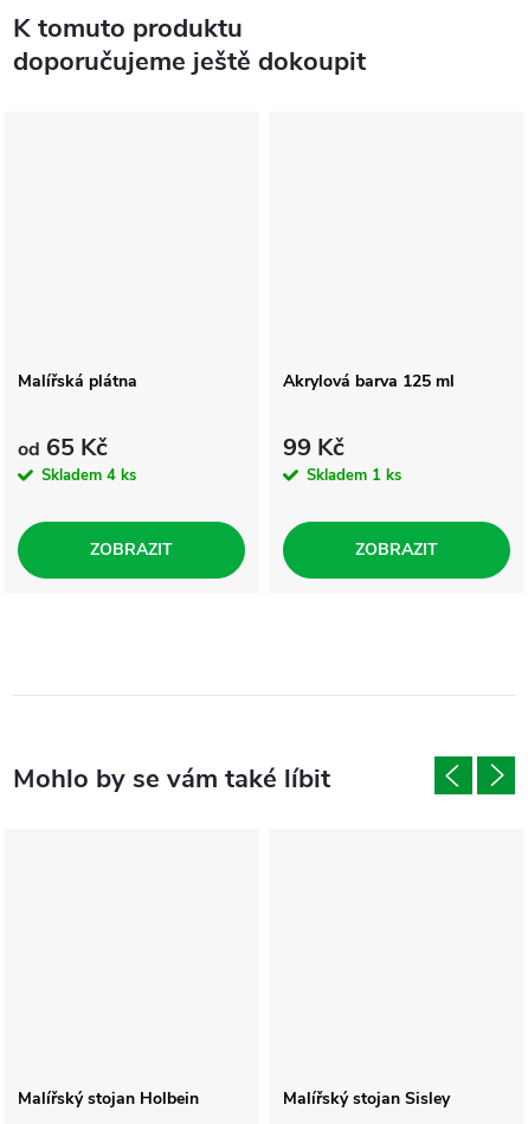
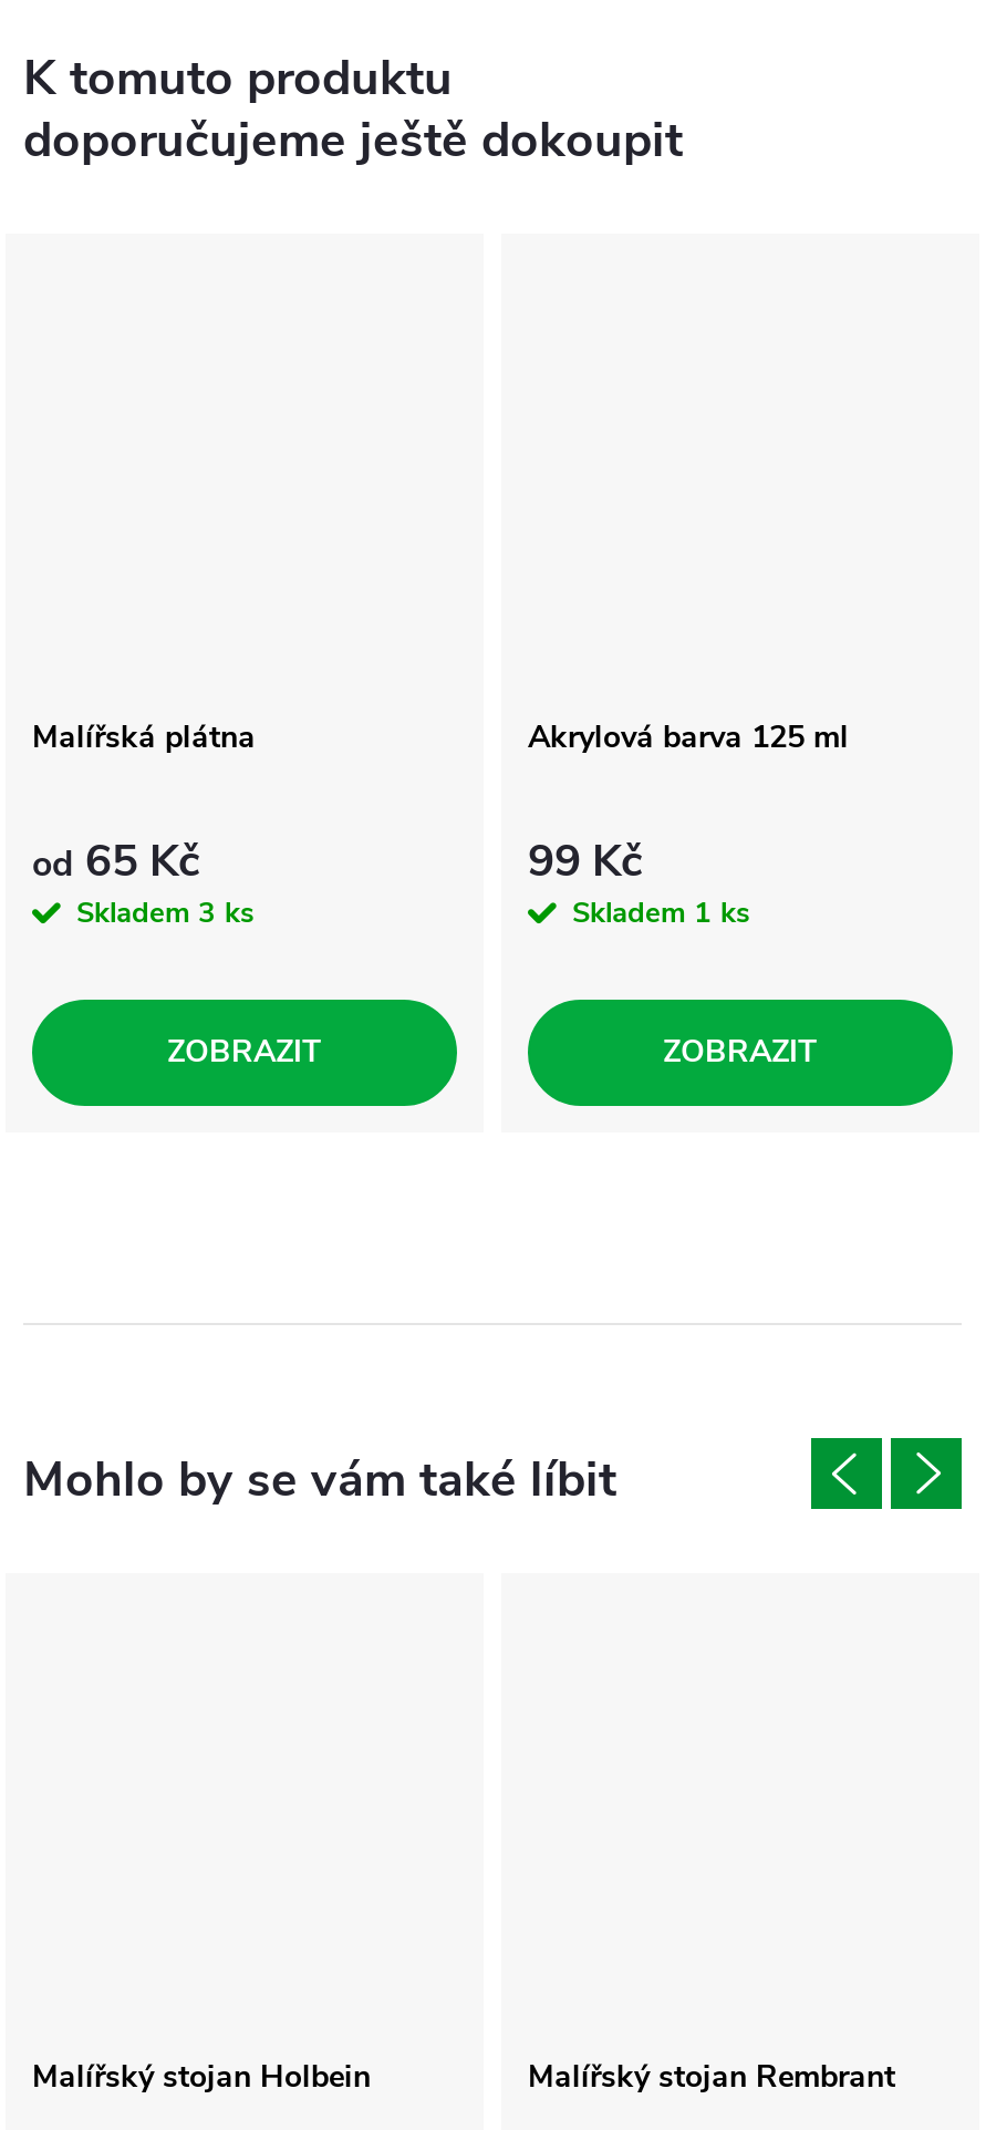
[41,465,136,486] Skladem 4 ks -> [76,893,253,933] Skladem 3 ks
[283,1087,450,1110] Malířský stojan Sisley -> [528,2056,895,2098] Malířský stojan Rembrant

